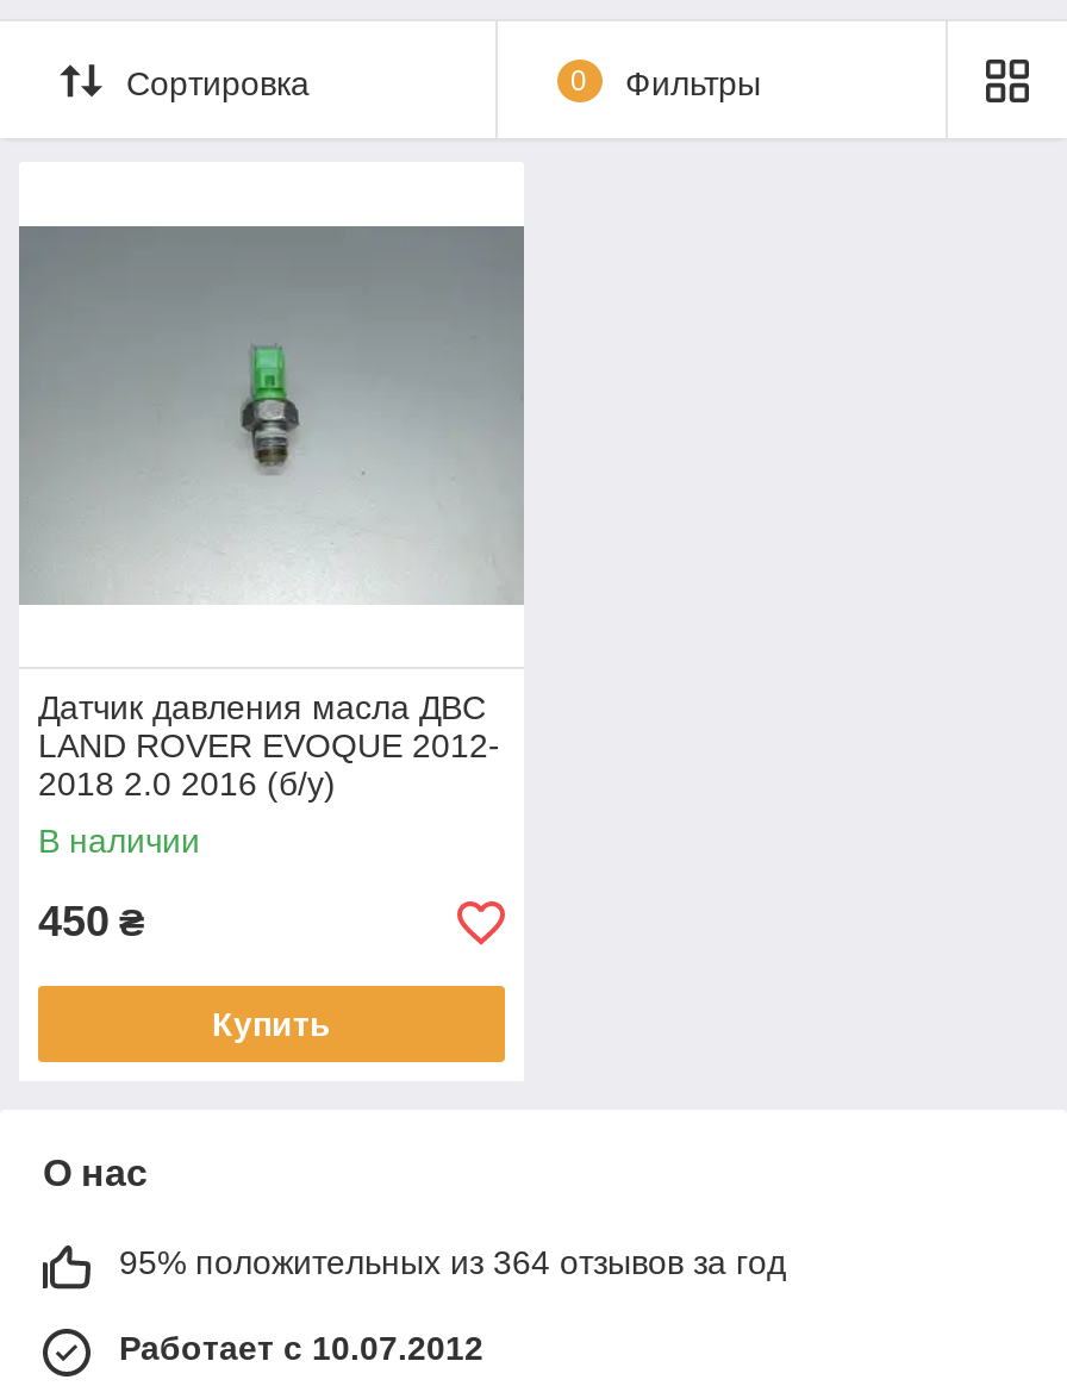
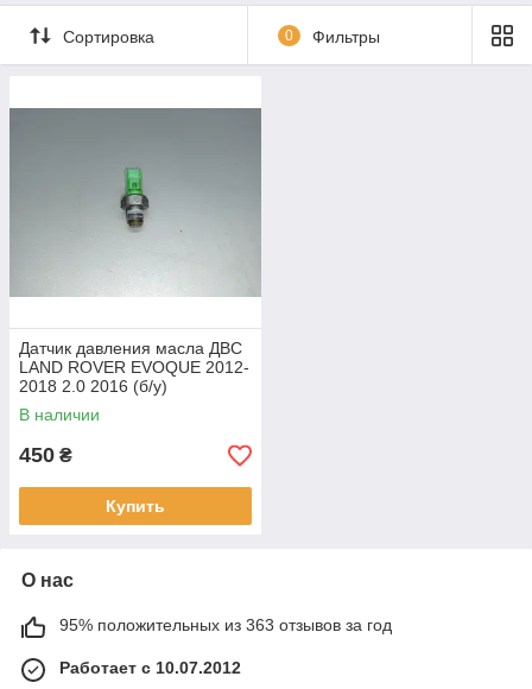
[119,1243,786,1281] 95% положительных из 364 отзывов за год -> [59,615,392,634] 95% положительных из 363 отзывов за год

